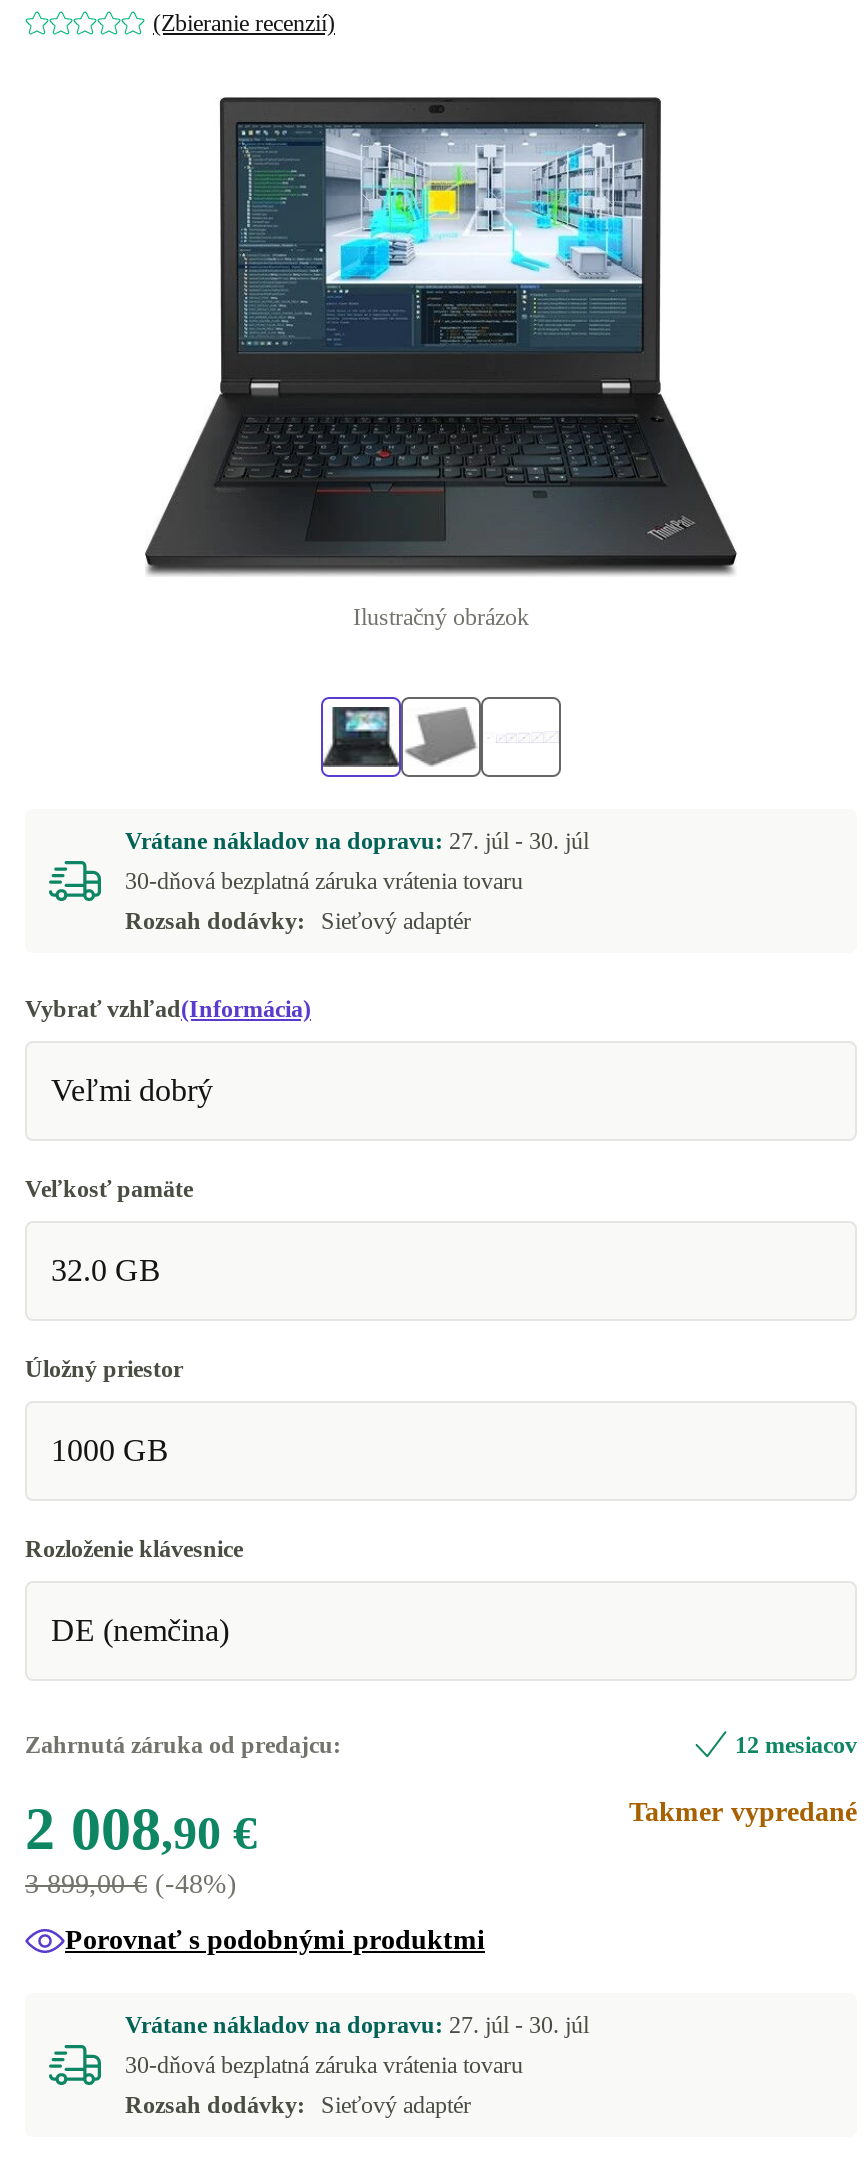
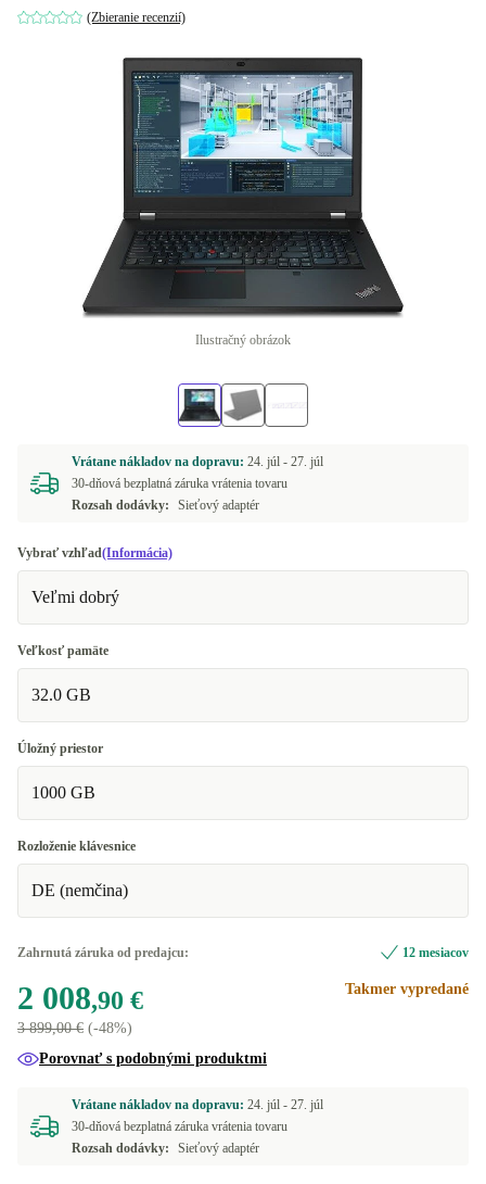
[125,827,589,855] Vrátane nákladov na dopravu: 27. júl - 30. júl -> [72,454,323,469] Vrátane nákladov na dopravu: 24. júl - 27. júl
[125,2011,589,2039] Vrátane nákladov na dopravu: 27. júl - 30. júl -> [72,1097,323,1112] Vrátane nákladov na dopravu: 24. júl - 27. júl

